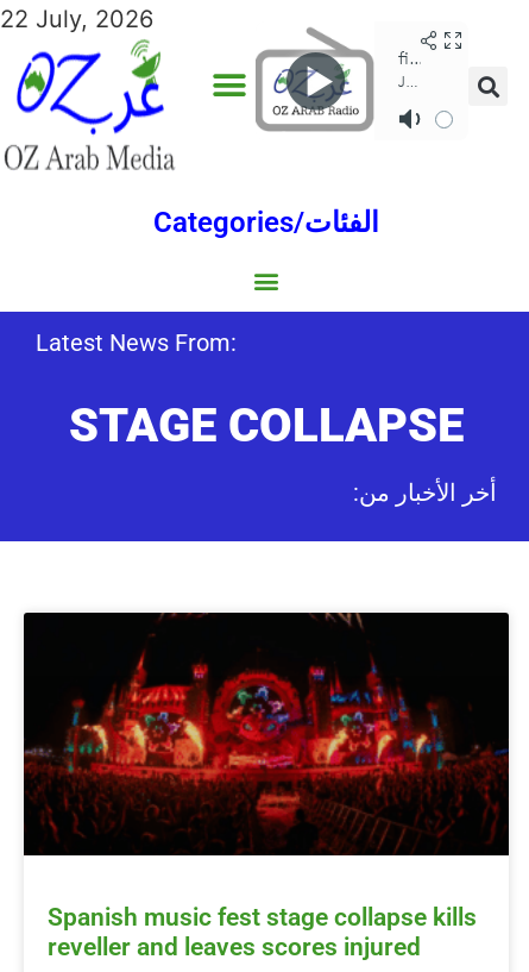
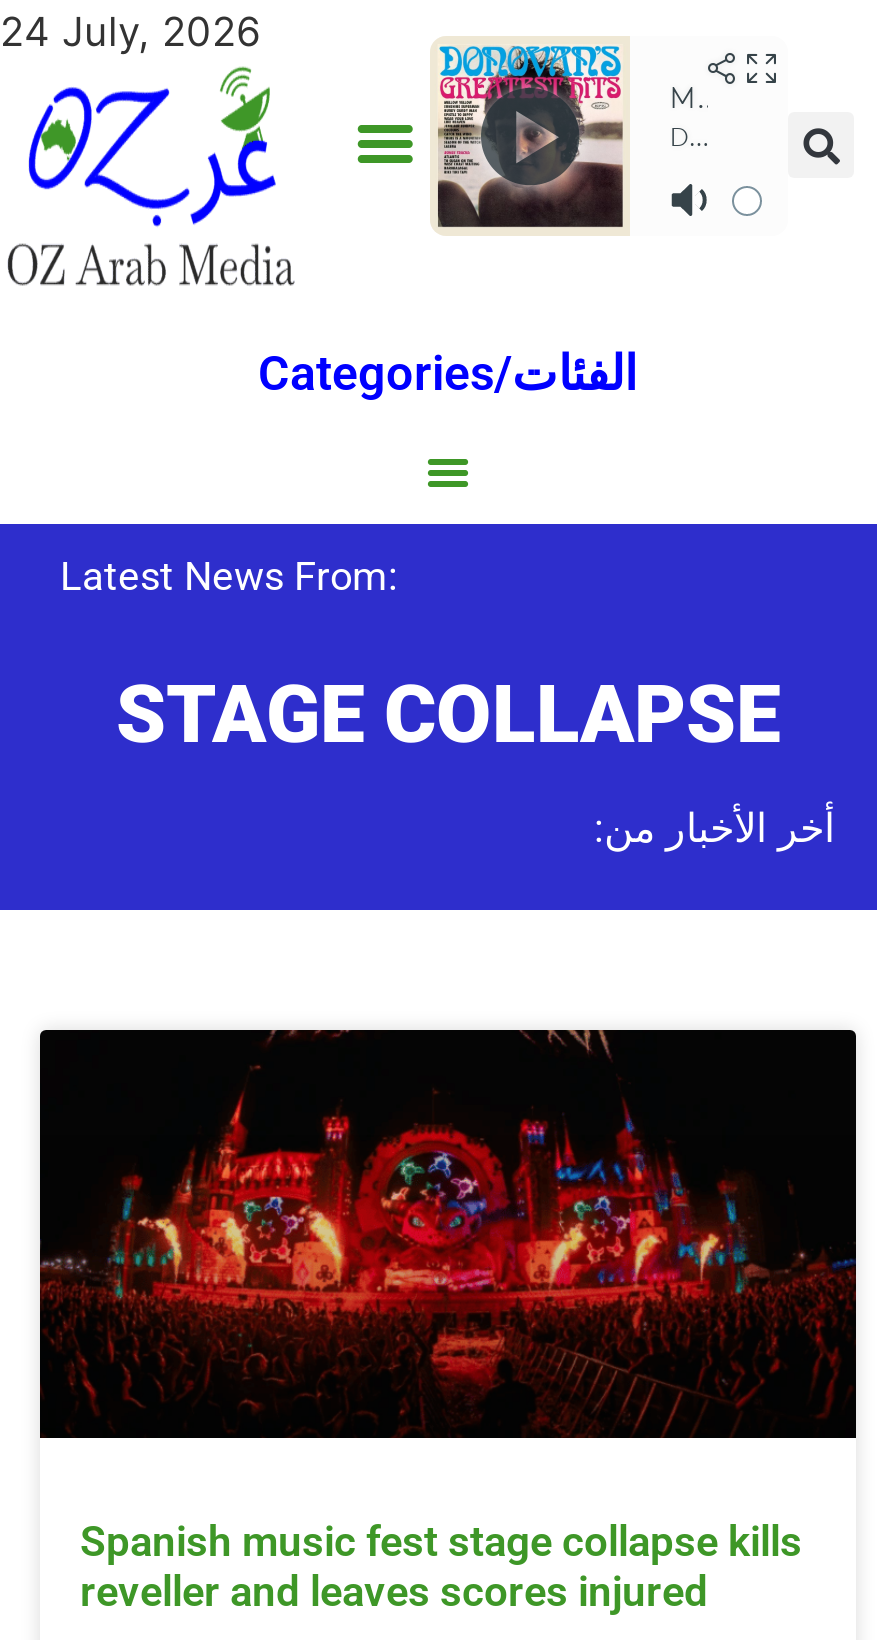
[0,5,153,33] 22 July, 2026 -> [0,8,260,56] 24 July, 2026
[256,24,373,138] [image] -> [432,38,628,234] [image]

